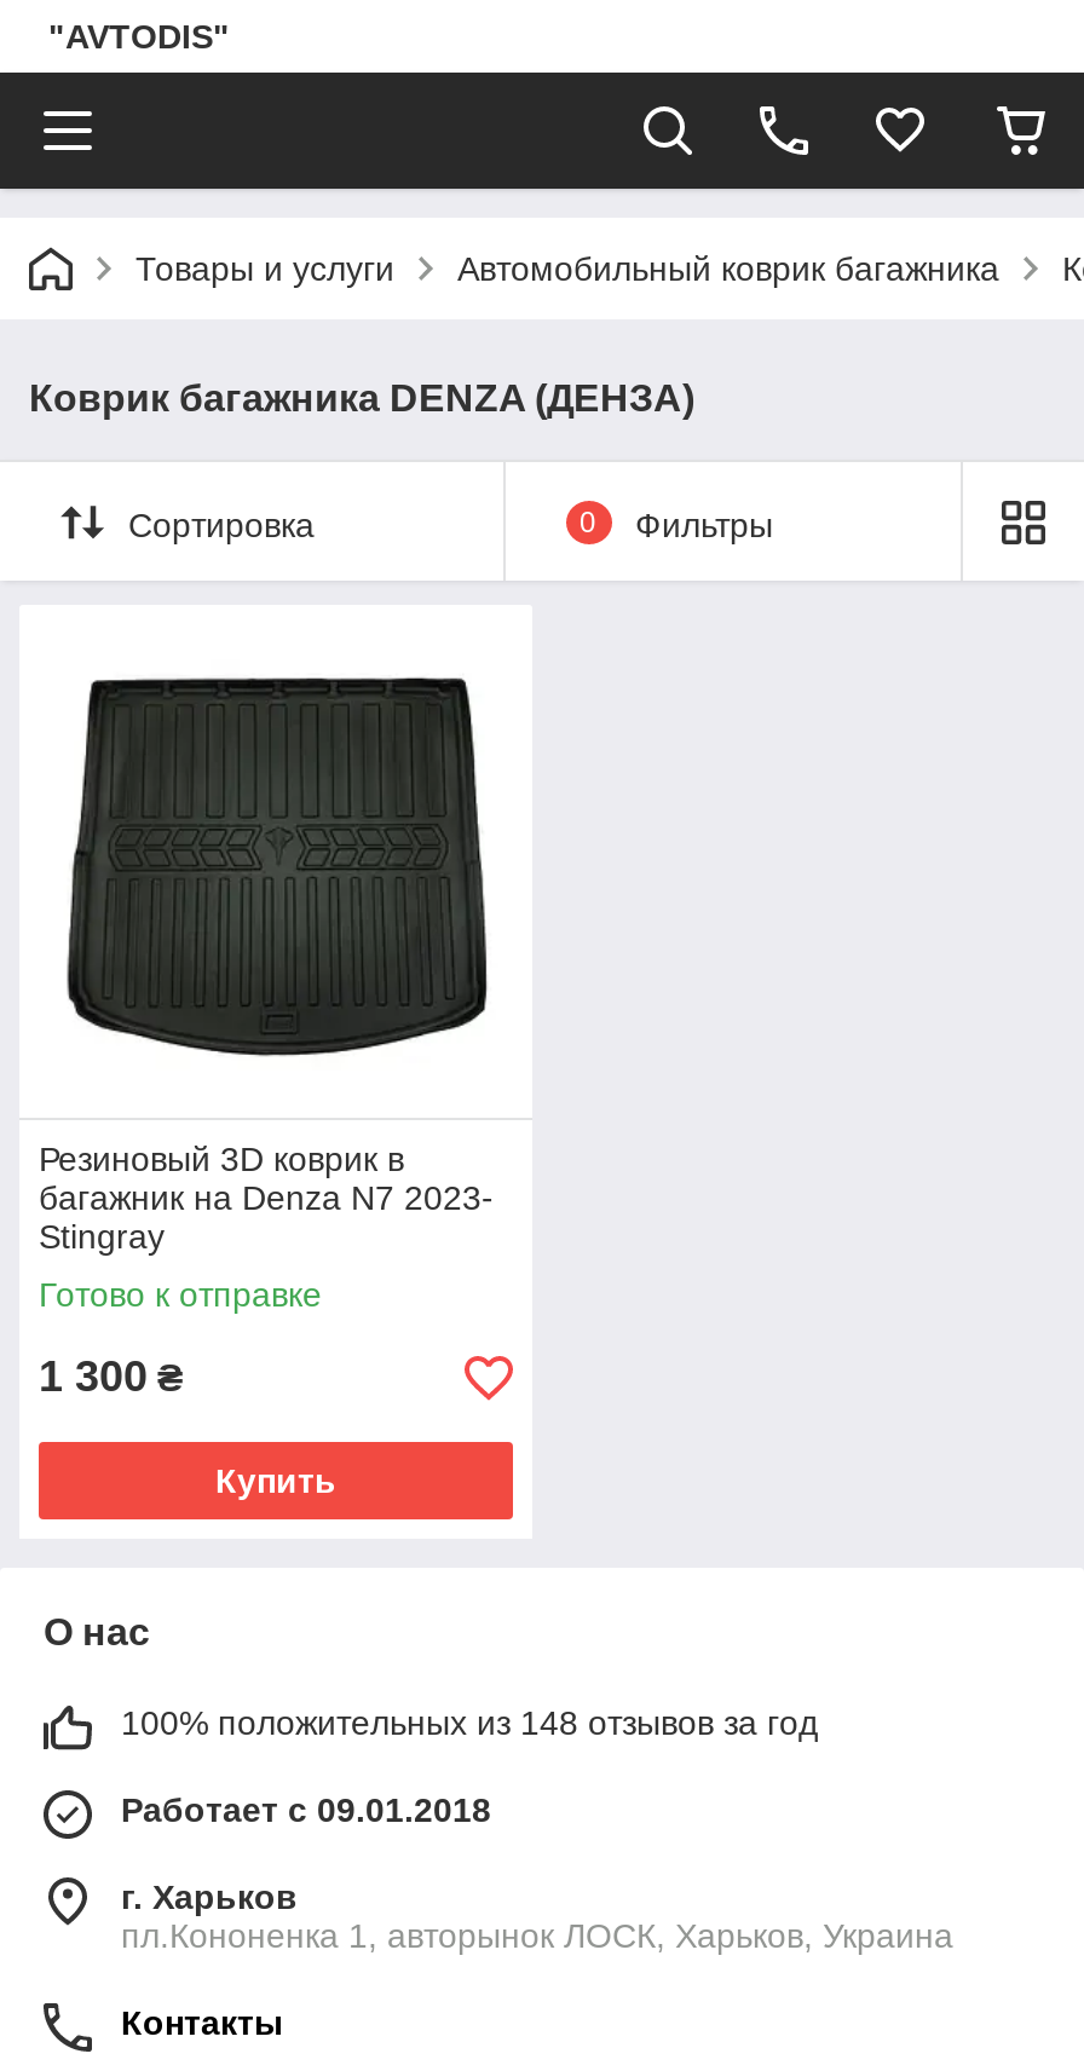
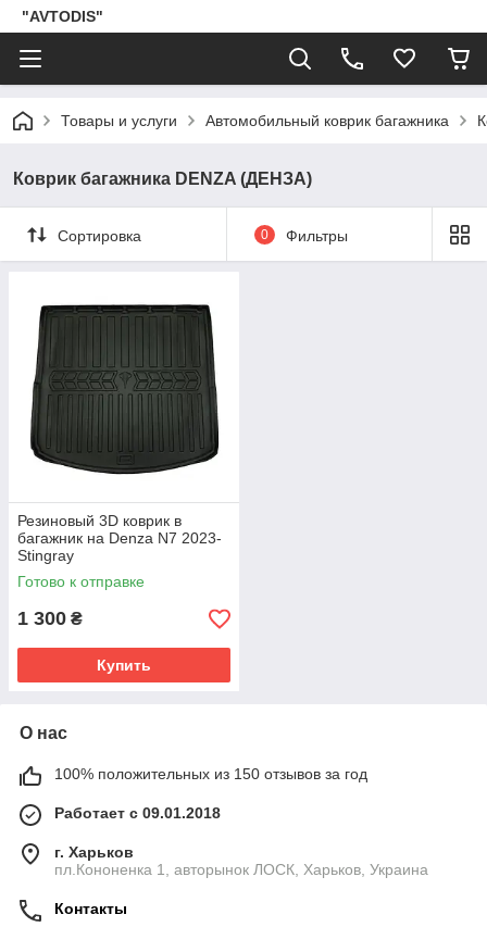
[121,1703,818,1742] 100% положительных из 148 отзывов за год -> [54,765,367,782] 100% положительных из 150 отзывов за год

